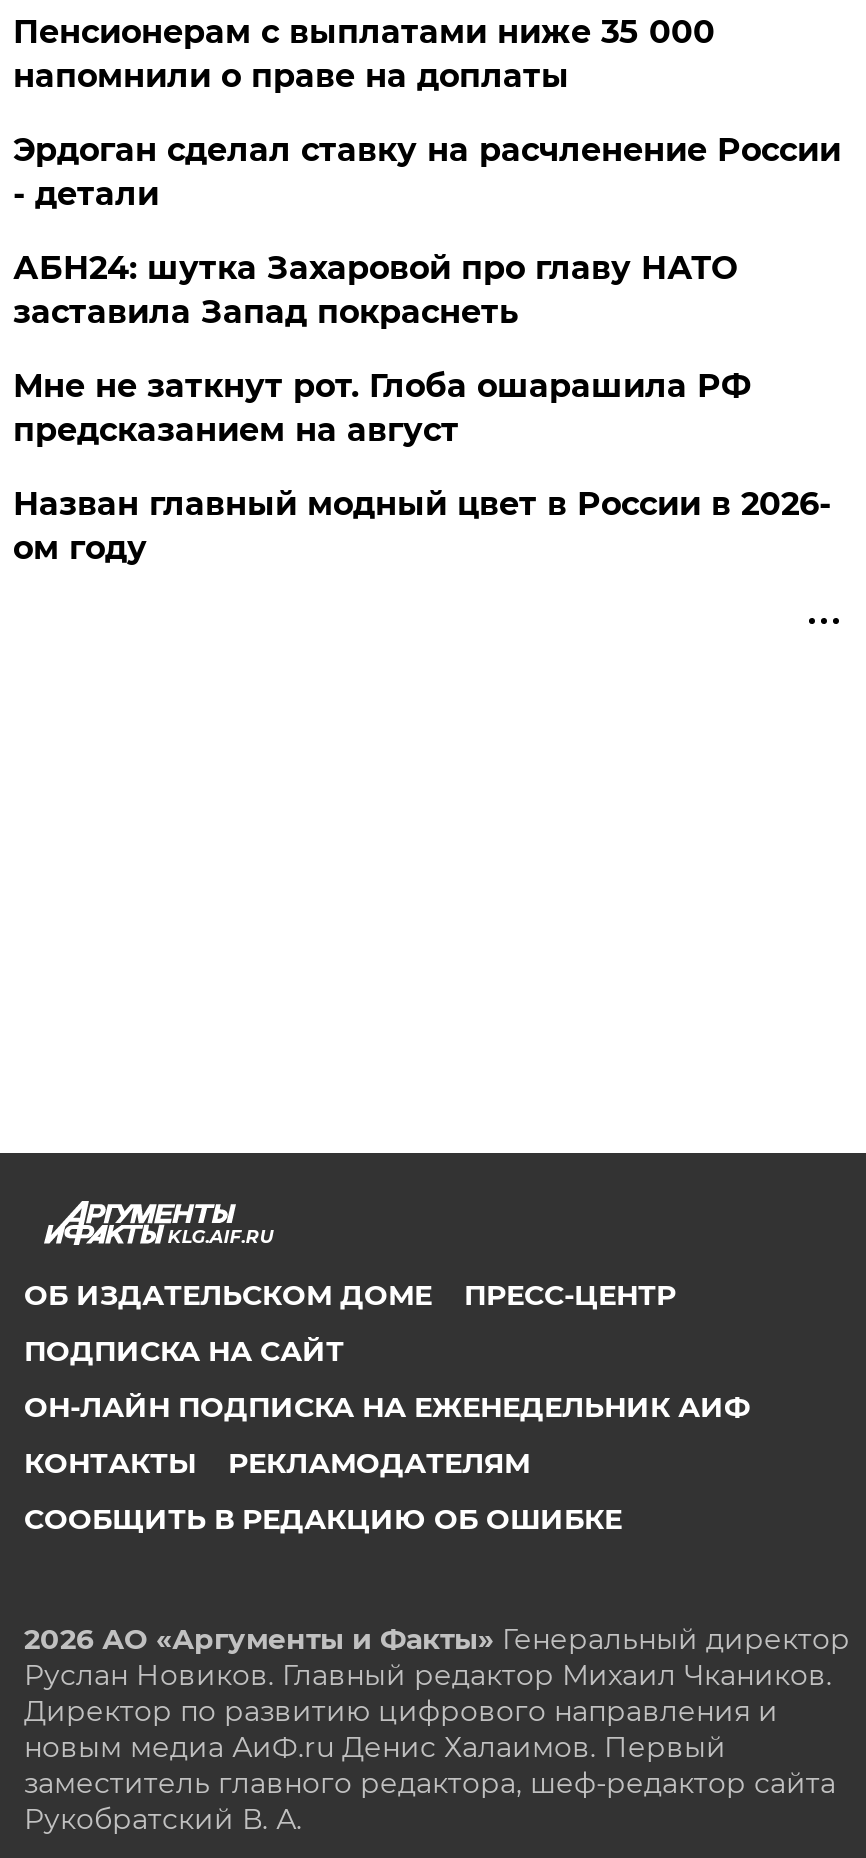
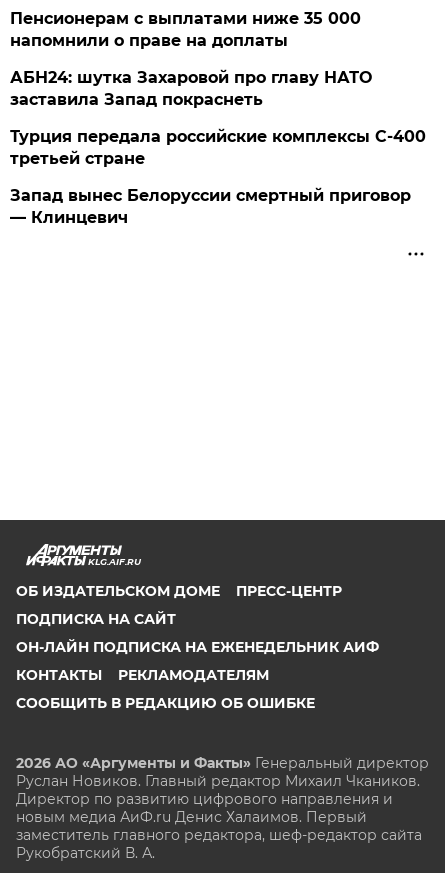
[13,131,841,213] Эрдоган сделал ставку на расчленение России | - детали -> none
[13,367,751,449] Мне не заткнут рот. Глоба ошарашила РФ | предсказанием на август -> [10,127,426,168] Турция передала российские комплексы С-400 | третьей стране
[13,485,831,567] Назван главный модный цвет в России в 2026- | ом году -> [10,186,411,227] Запад вынес Белоруссии смертный приговор | — Клинцевич

